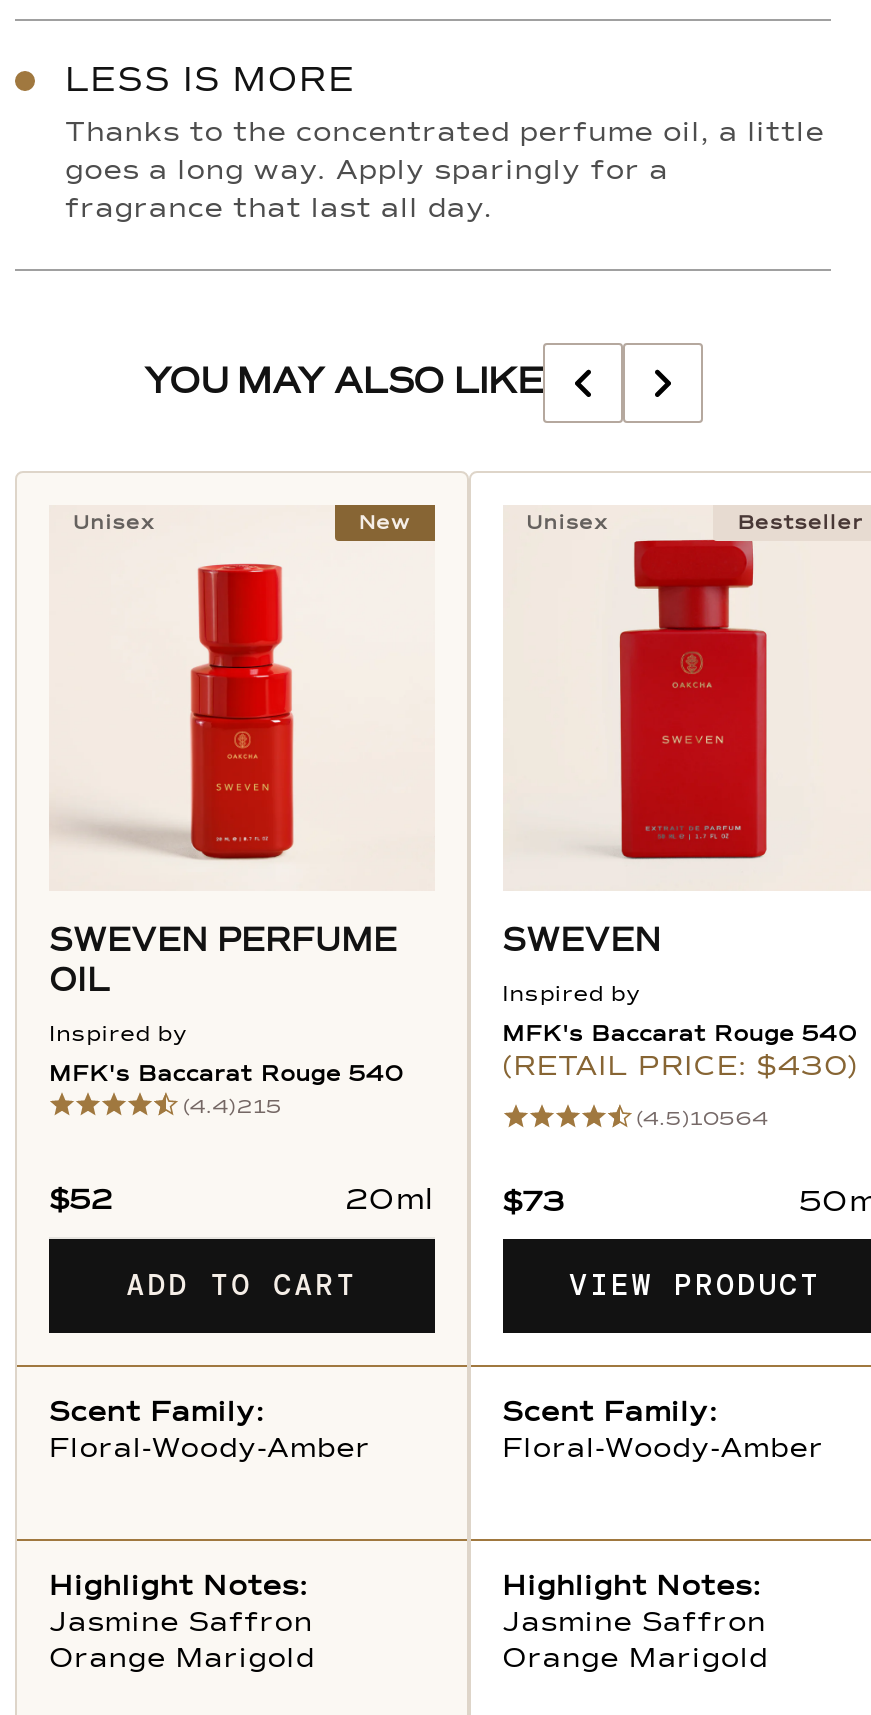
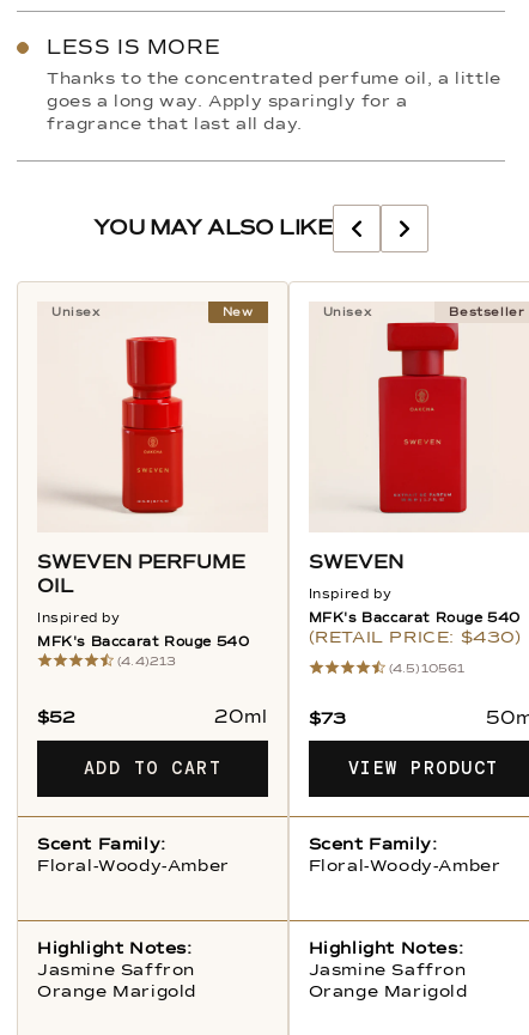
[183,1096,282,1116] (4.4)215 -> [117,655,177,667] (4.4)213
[636,1108,768,1128] (4.5)10564 -> [389,663,465,674] (4.5)10561

